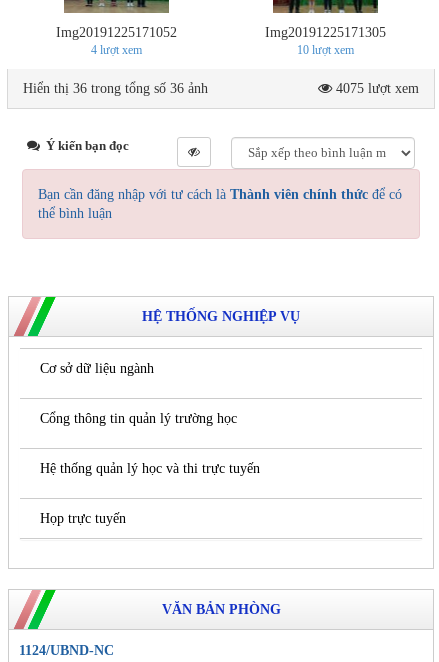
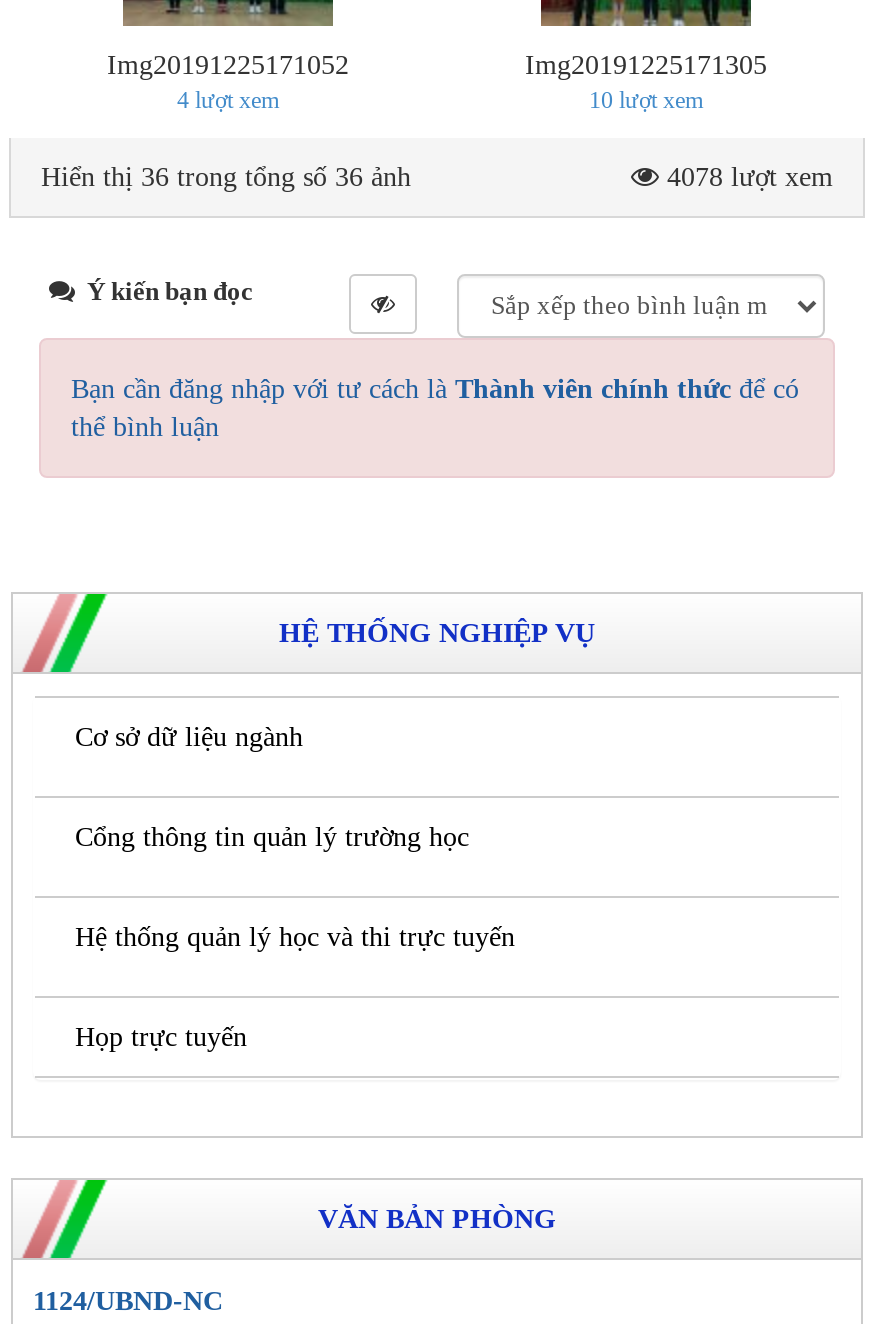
[332,81,419,96] 4075 lượt xem -> [659,161,833,191] 4078 lượt xem

